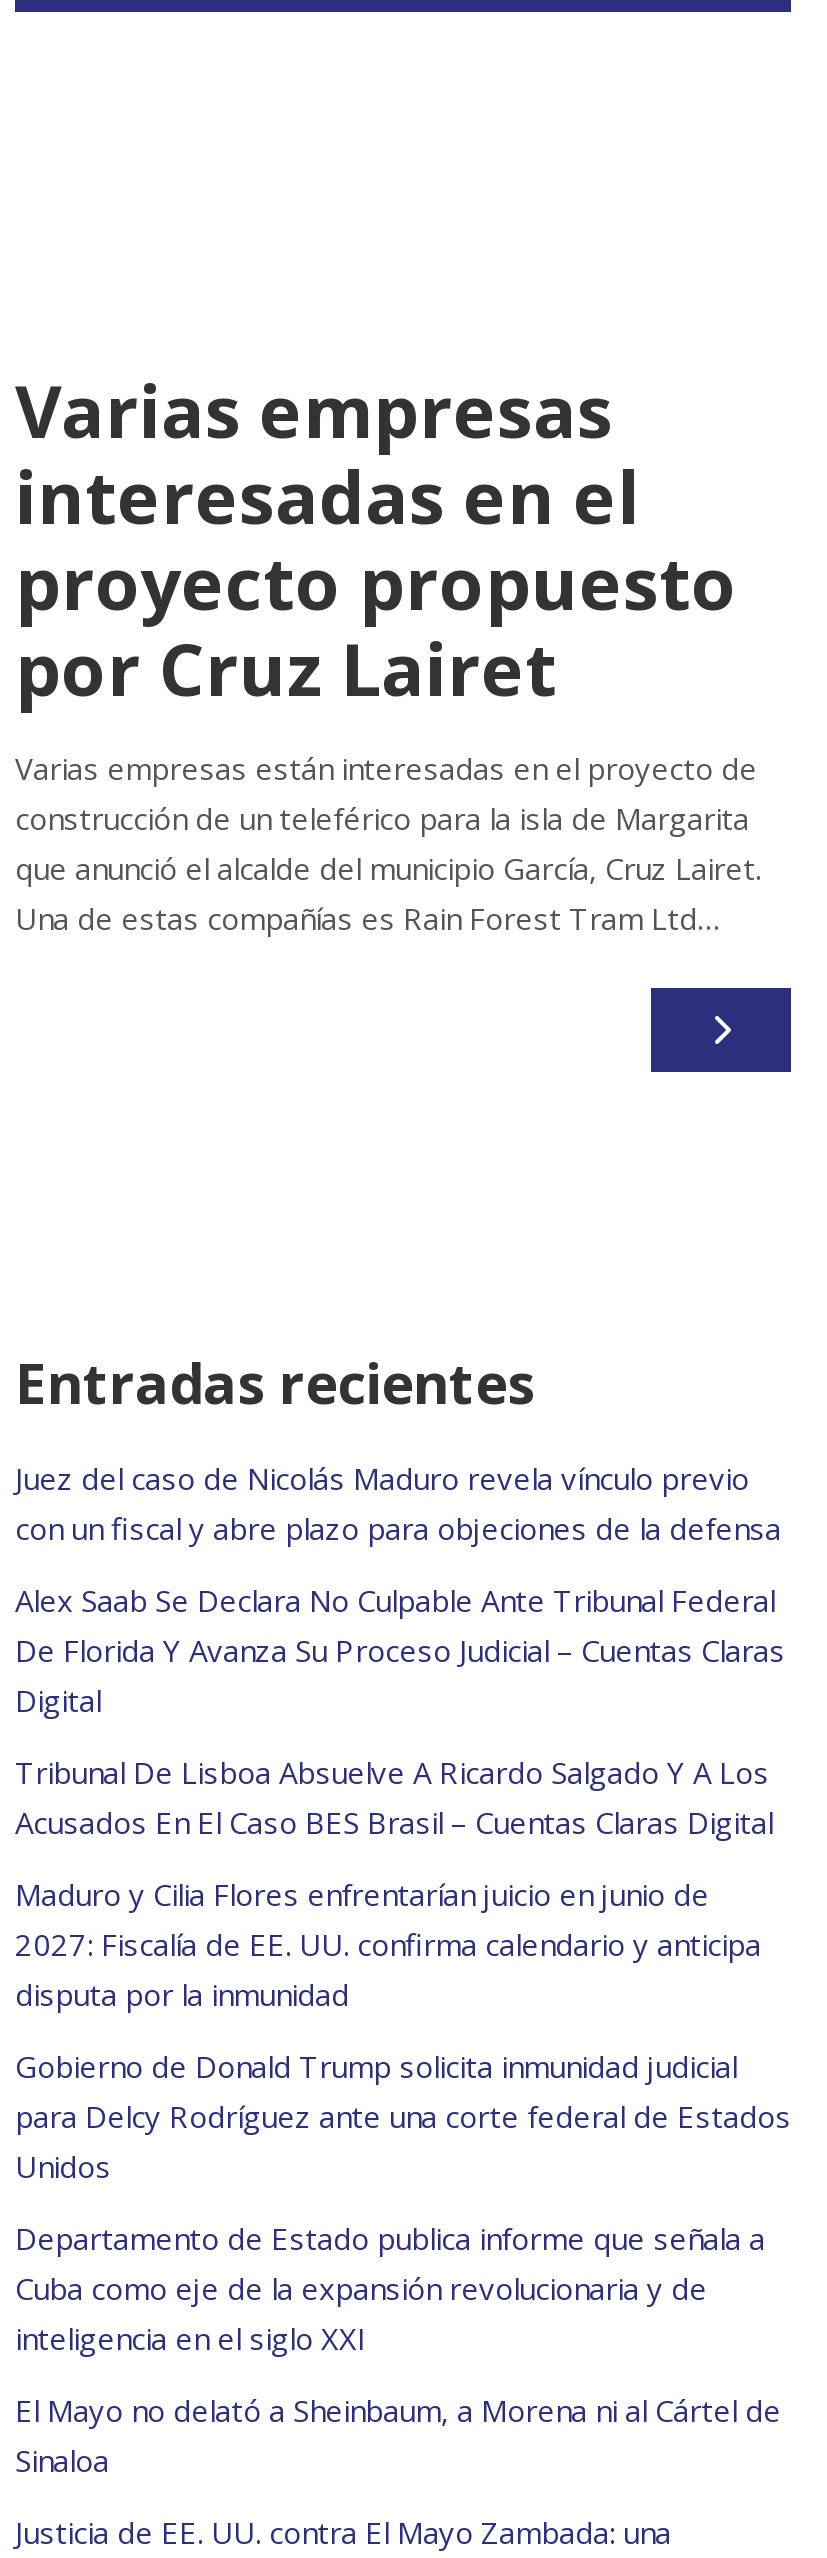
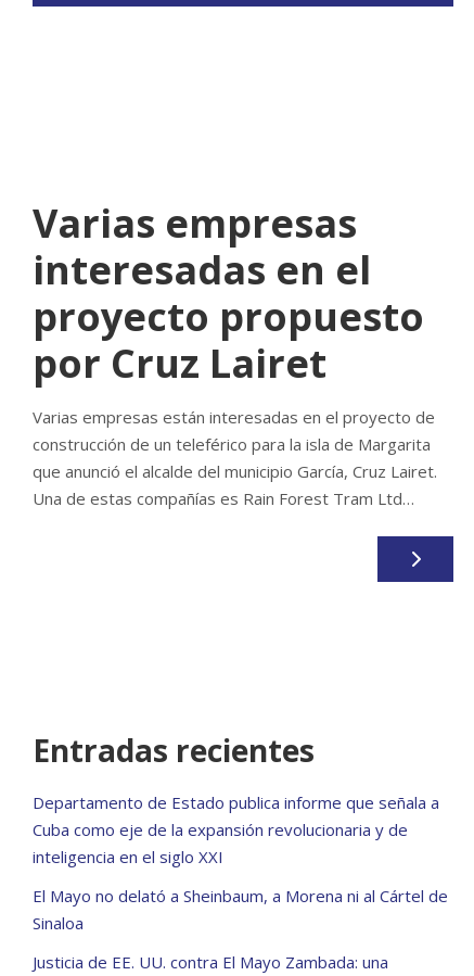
[15,1457,791,2185] Juez del caso de Nicolás Maduro revela vínculo previo | con un fiscal y abre plazo para objeciones de la defensa | Alex Saab Se Declara No Culpable Ante Tribunal Federal | De Florida Y Avanza Su Proceso Judicial – Cuentas Claras | Digital | Tribunal De Lisboa Absuelve A Ricardo Salgado Y A Los | Acusados En El Caso BES Brasil – Cuentas Claras Digital | Maduro y Cilia Flores enfrentarían juicio en junio de | 2027: Fiscalía de EE. UU. confirma calendario y anticipa | disputa por la inmunidad | Gobierno de Donald Trump solicita inmunidad judicial | para Delcy Rodríguez ante una corte federal de Estados | Unidos -> none

